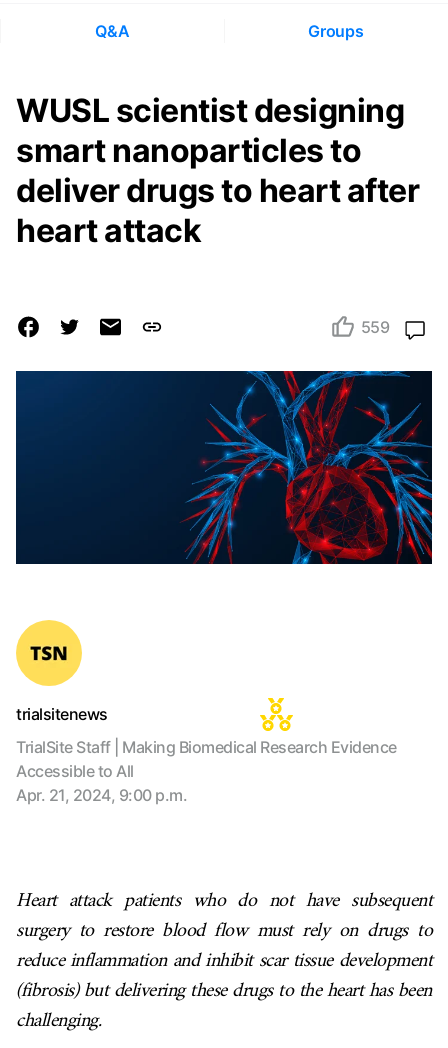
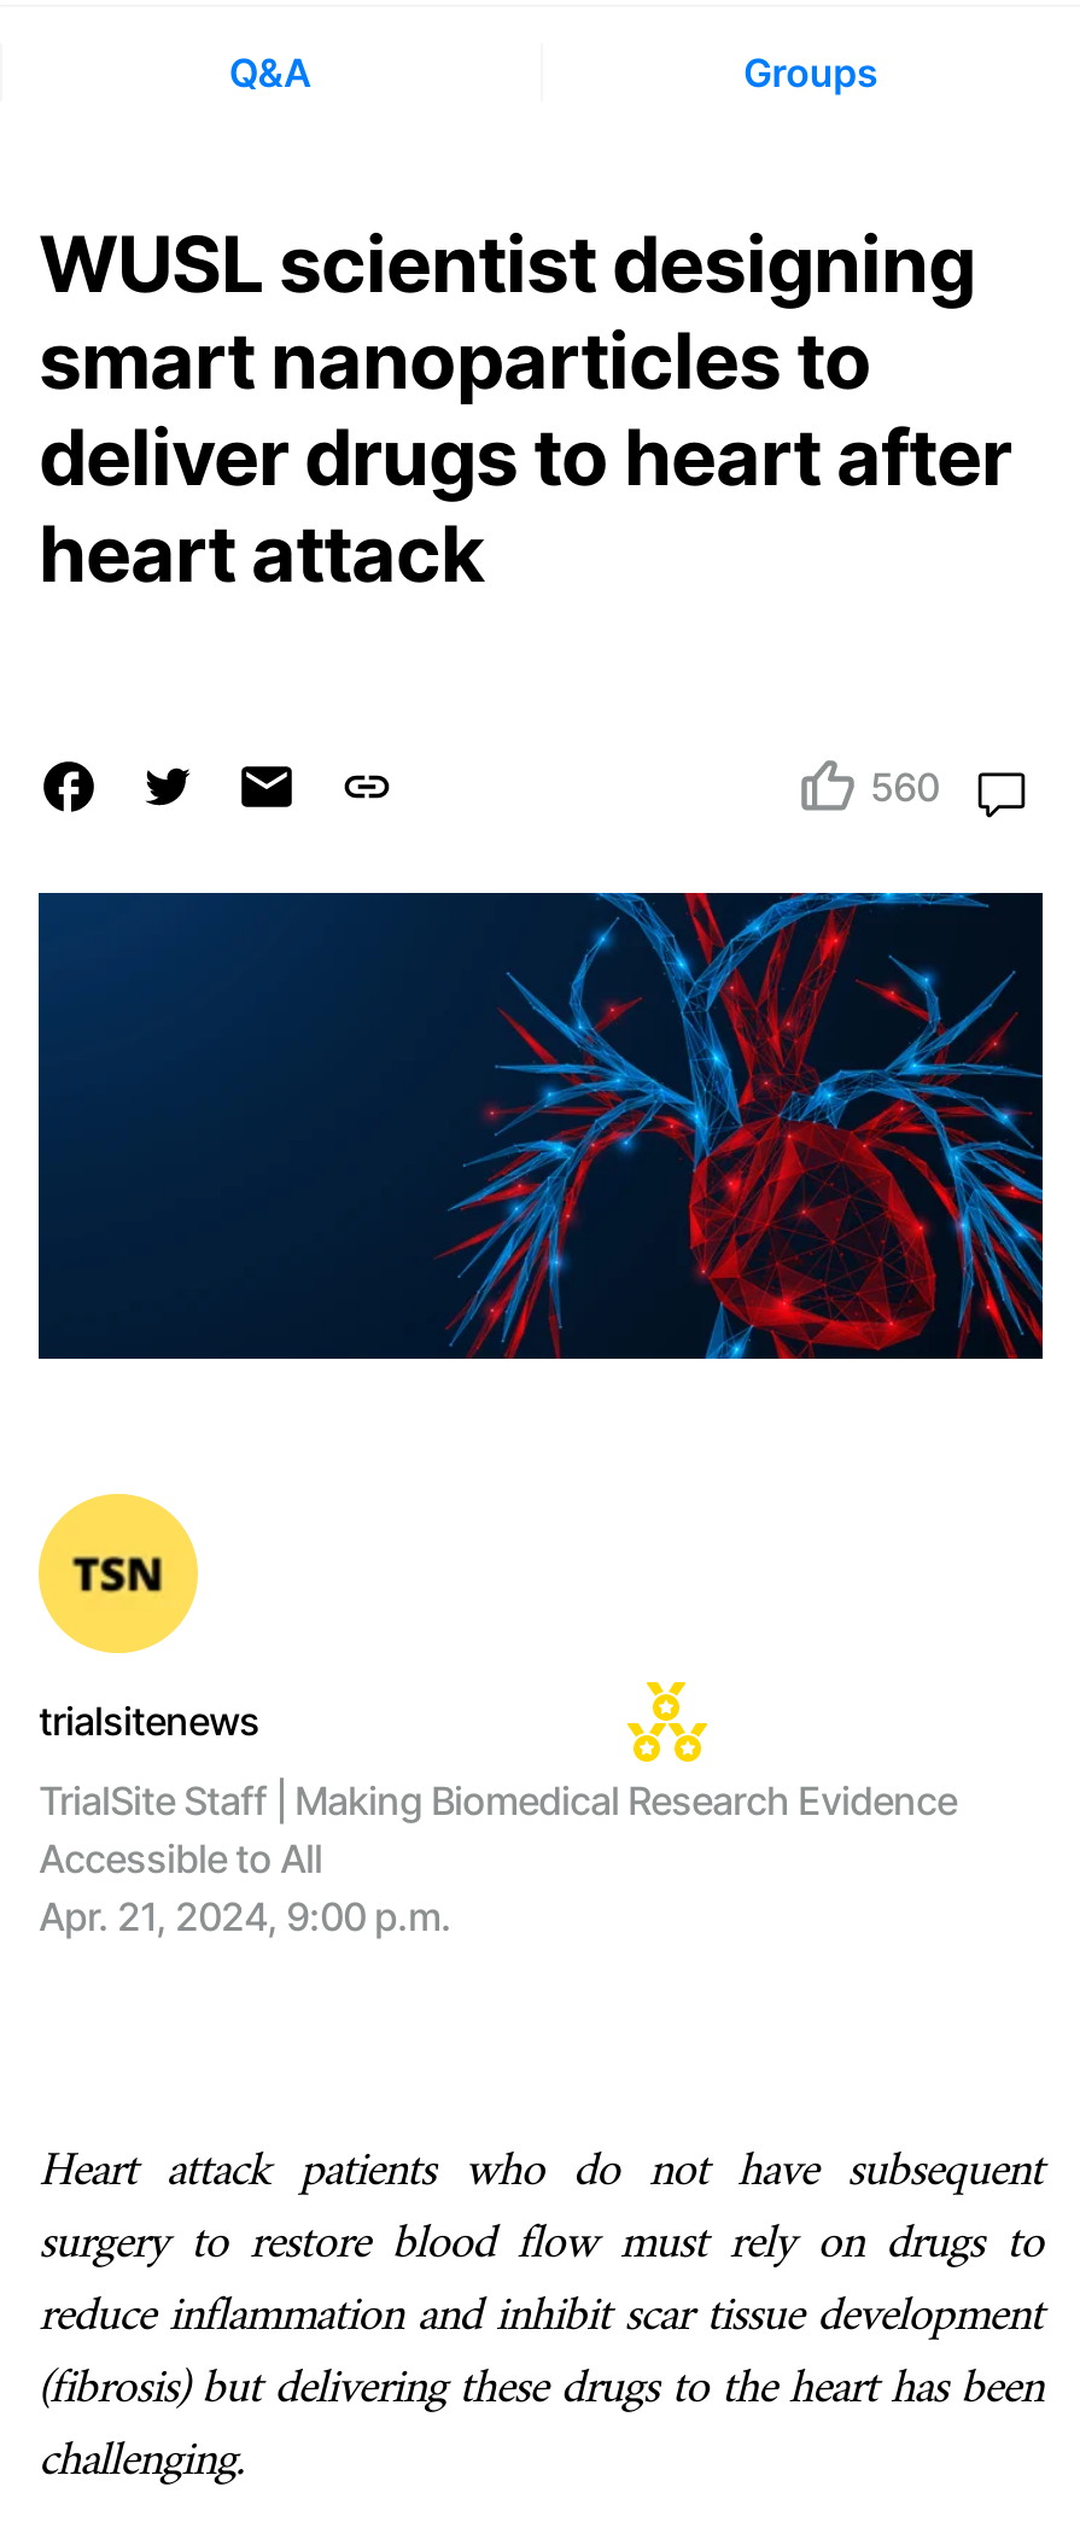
[360,317,389,337] 559 -> [870,763,939,811] 560

